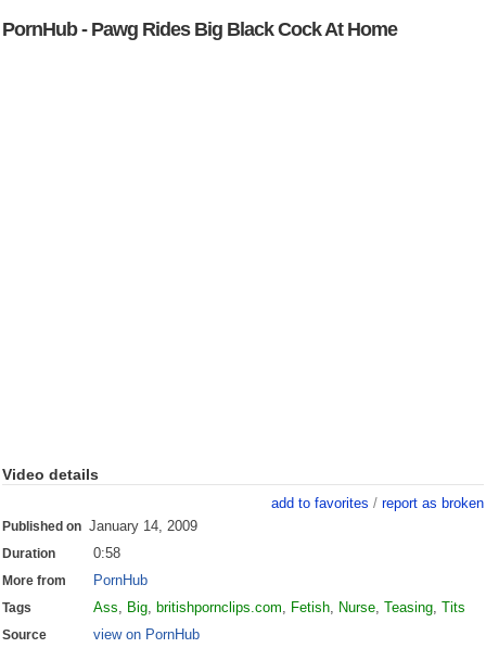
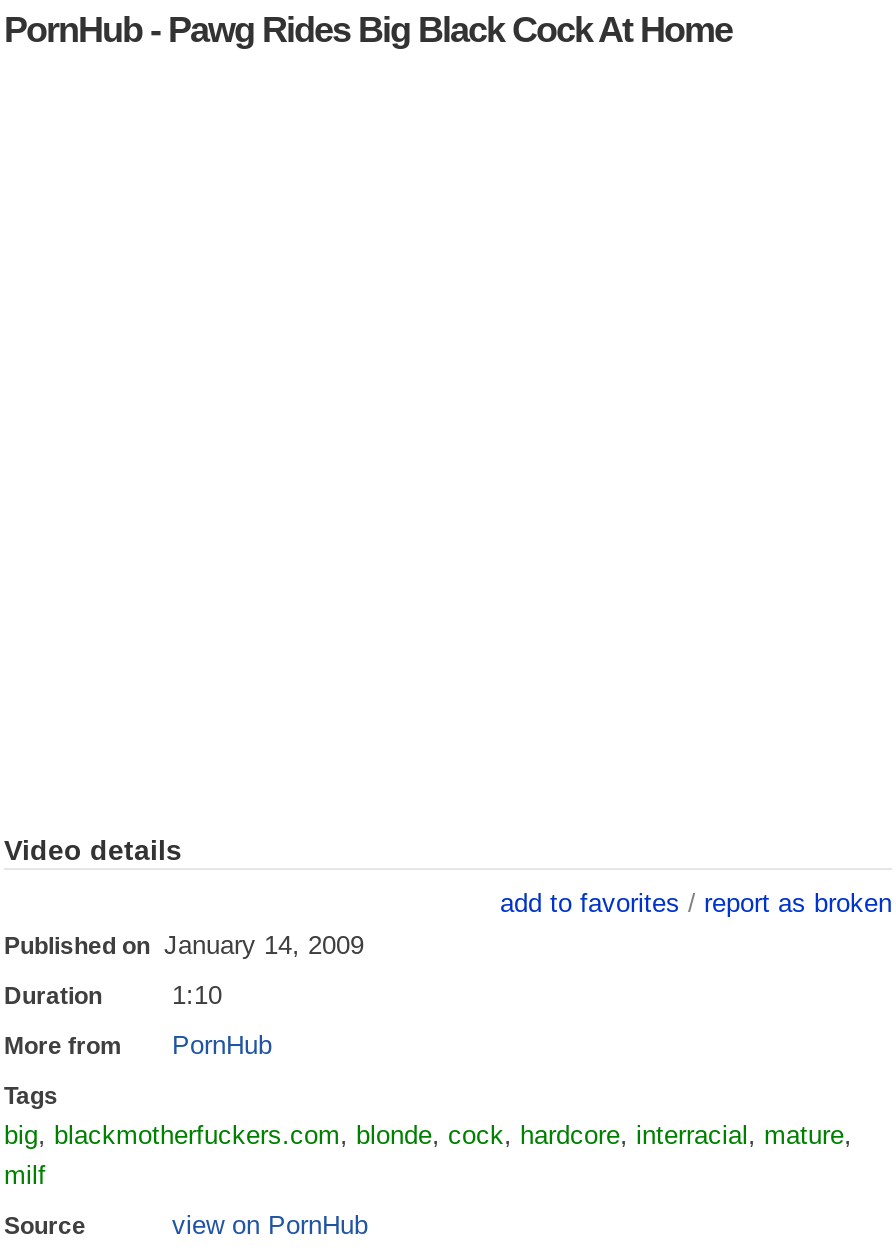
[89,544,120,561] 0:58 -> [164,979,222,1009] 1:10
[93,599,465,615] Ass, Big, britishpornclips.com, Fetish, Nurse, Teasing, Tits -> [4,1119,852,1189] big, blackmotherfuckers.com, blonde, cock, hardcore, interracial, mature, | milf

